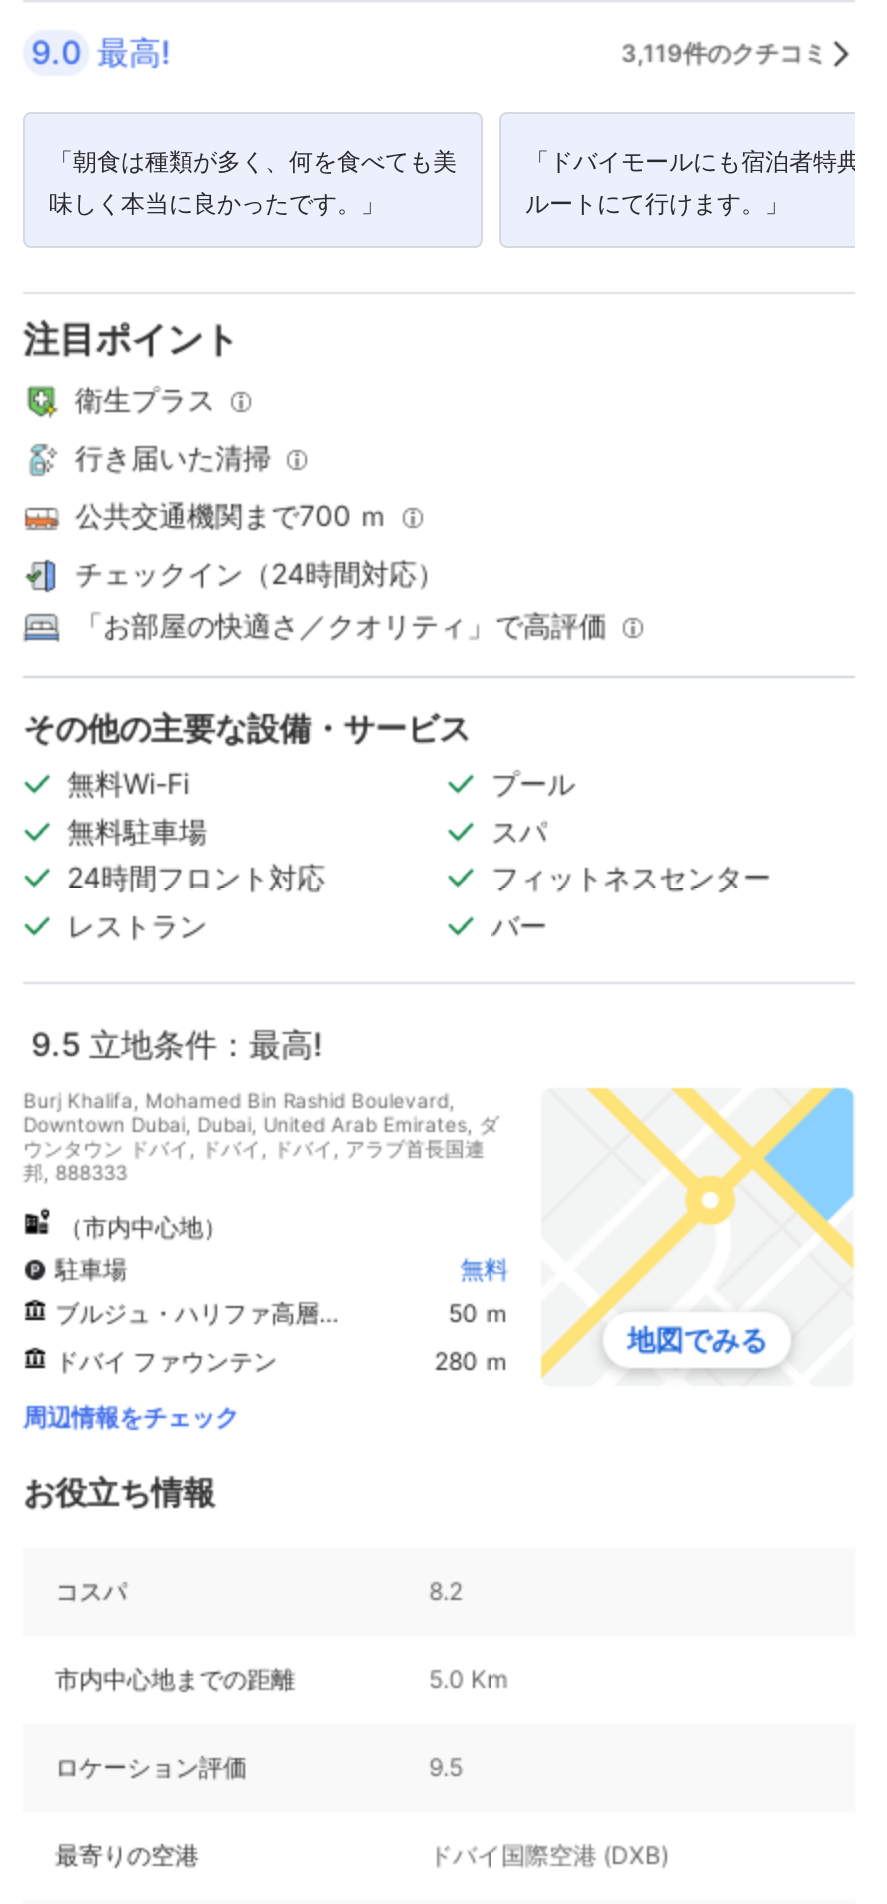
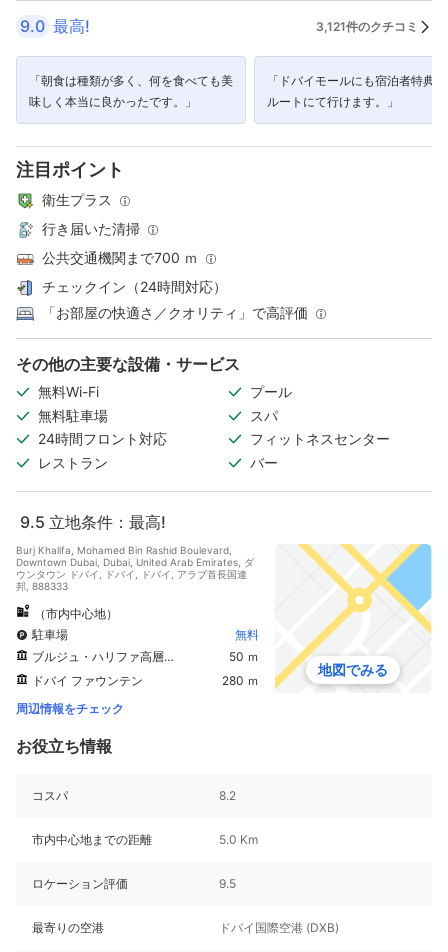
[621,37,827,67] 3,119件のクチコミ -> [316,18,418,33] 3,121件のクチコミ

